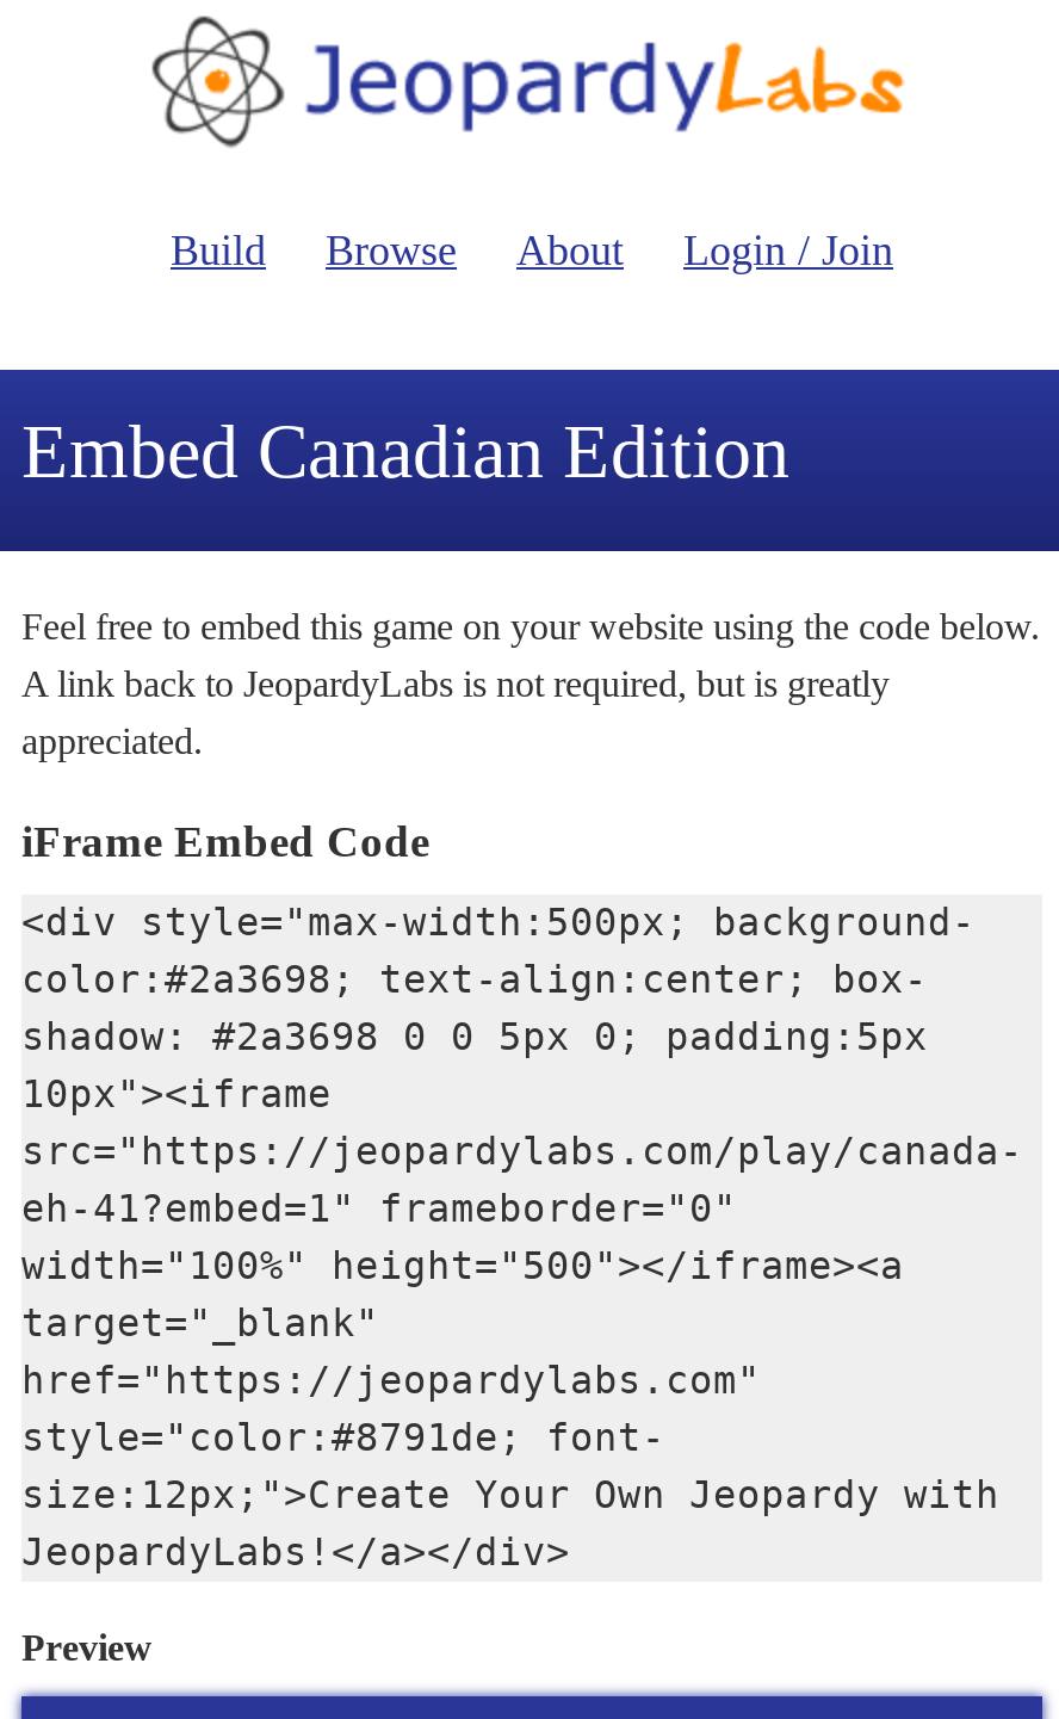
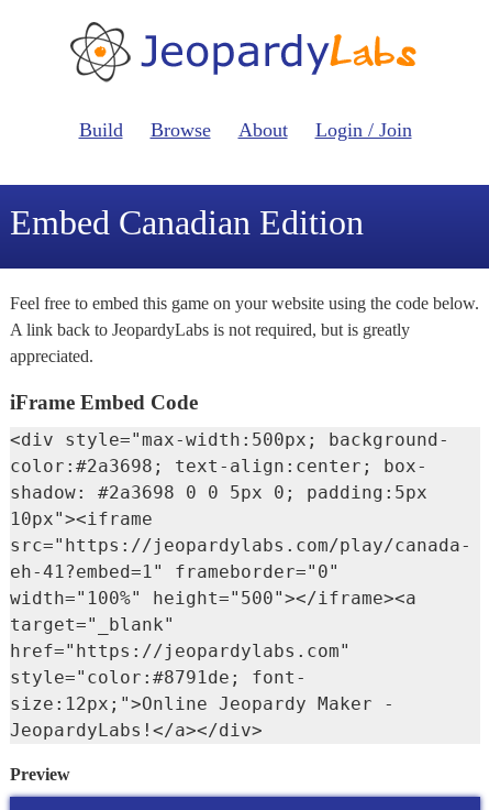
[21,1472,999,1517] size:12px;">Create Your Own Jeopardy with -> [10,693,394,714] size:12px;">Online Jeopardy Maker -

